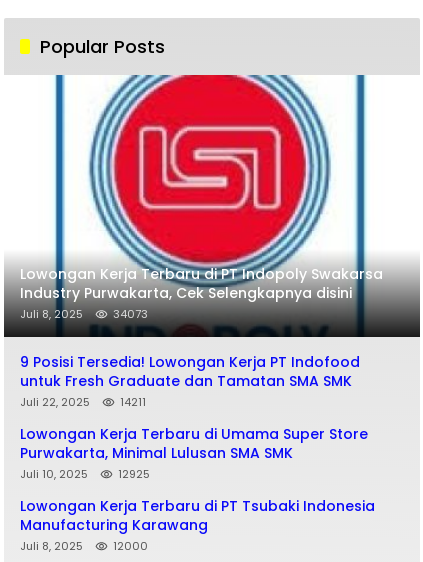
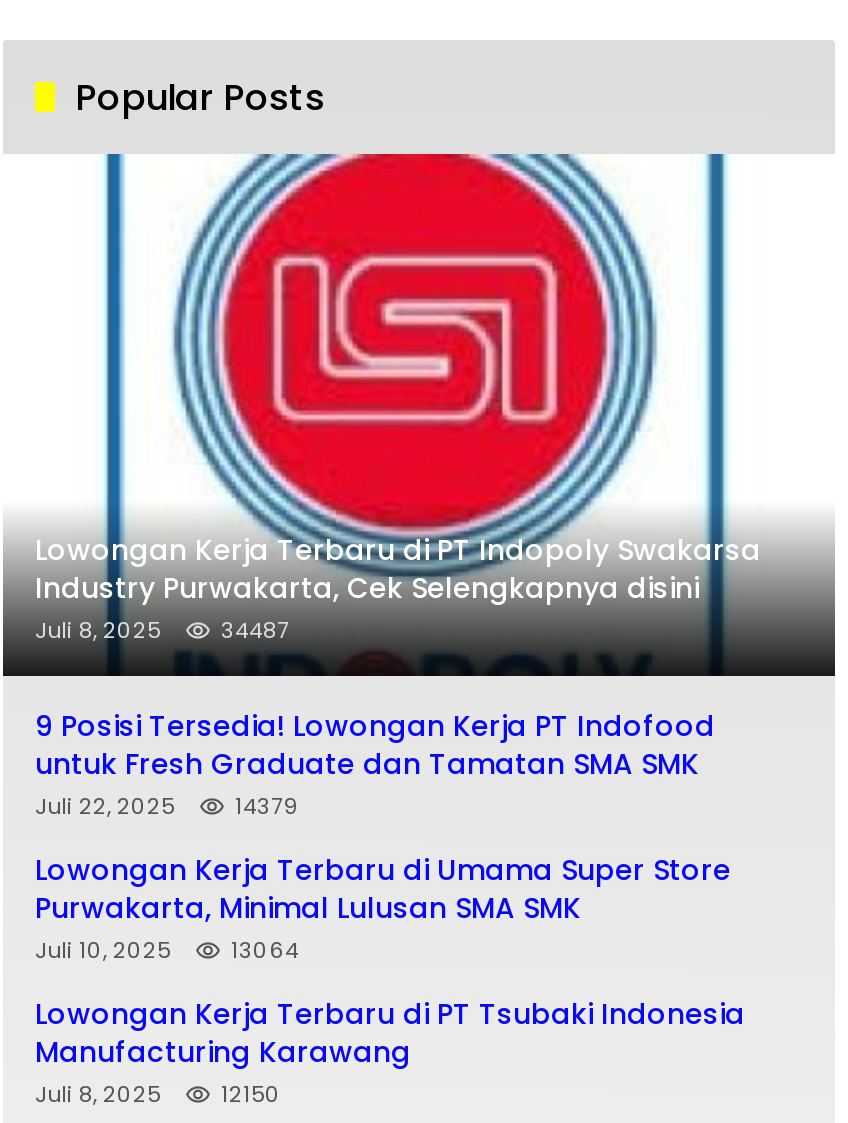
[20,306,148,322] Juli 8, 2025 34073 -> [35,615,289,647] Juli 8, 2025 34487
[20,394,146,410] Juli 22, 2025 14211 -> [35,791,297,823] Juli 22, 2025 14379
[20,466,150,482] Juli 10, 2025 12925 -> [35,935,299,967] Juli 10, 2025 13064
[20,538,148,554] Juli 8, 2025 12000 -> [35,1079,281,1111] Juli 8, 2025 12150

